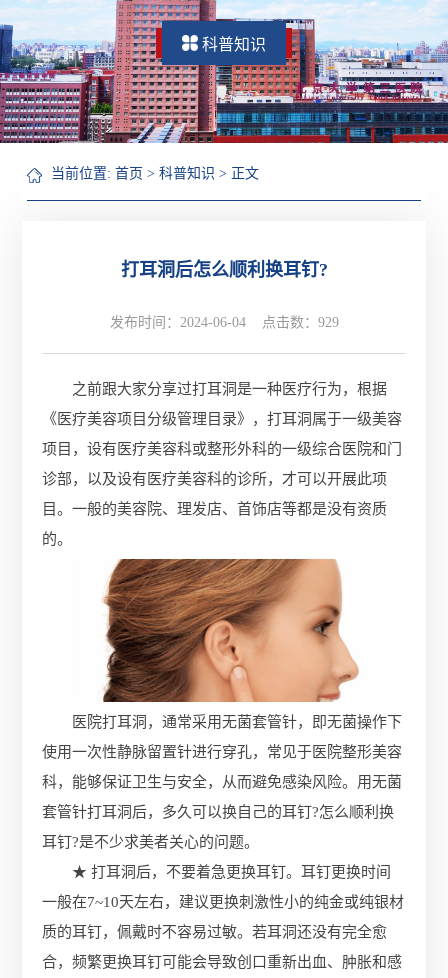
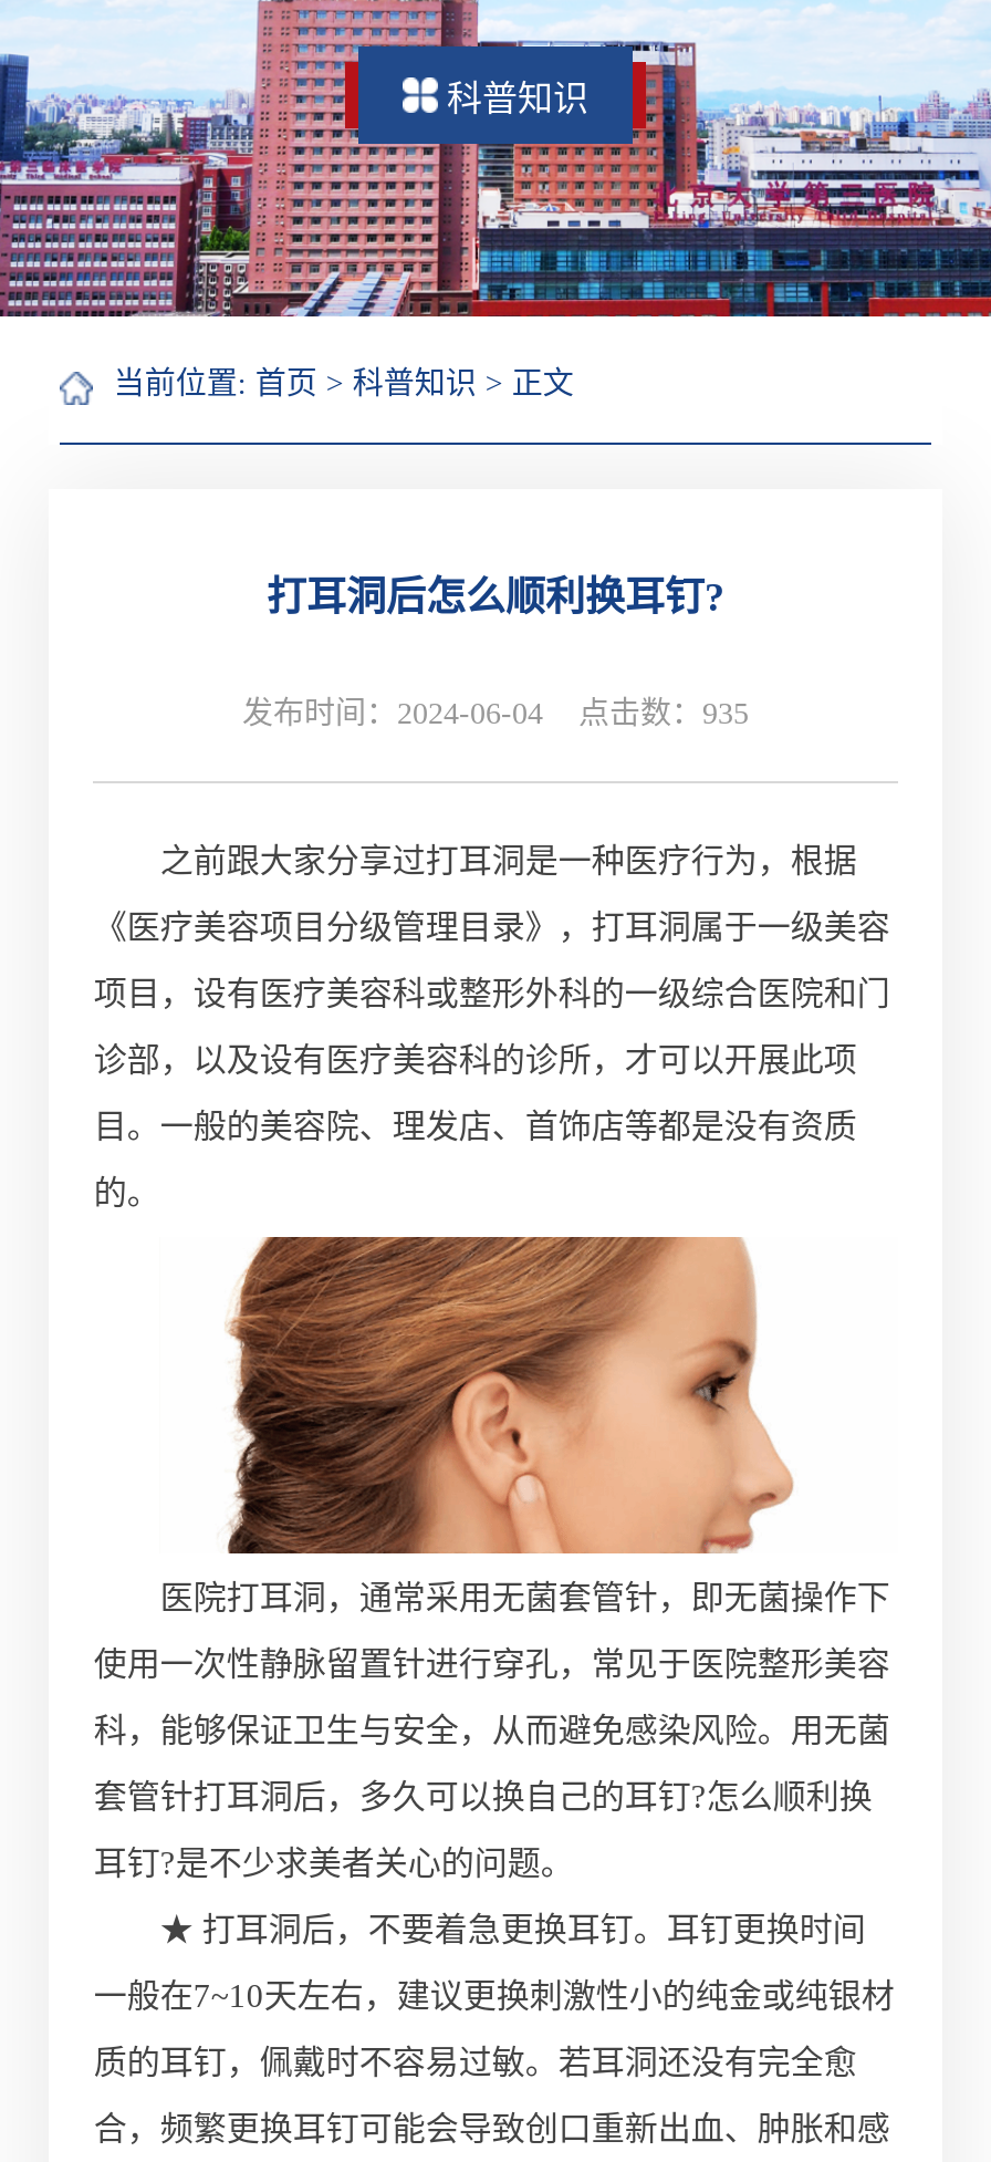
[109,315,338,330] 发布时间：2024-06-04 点击数：929 -> [242,697,749,730] 发布时间：2024-06-04 点击数：935

